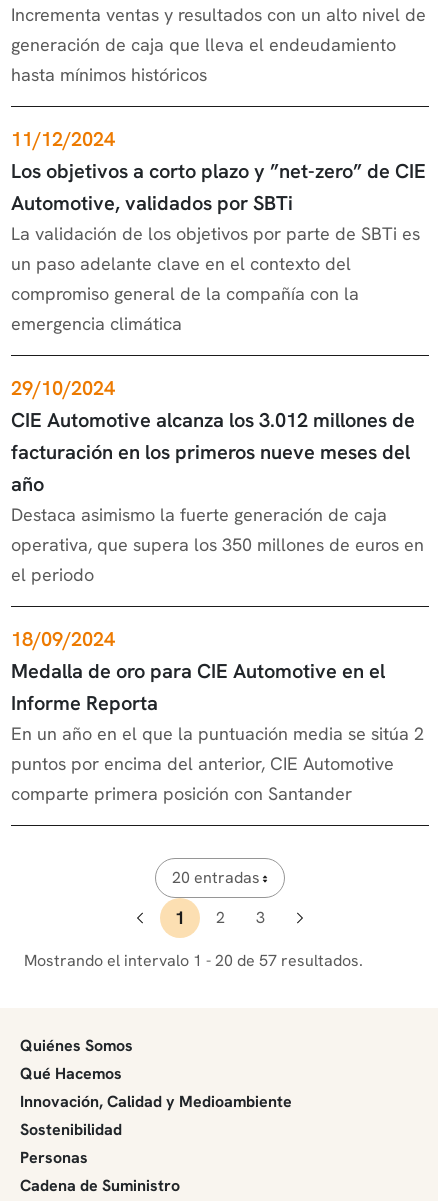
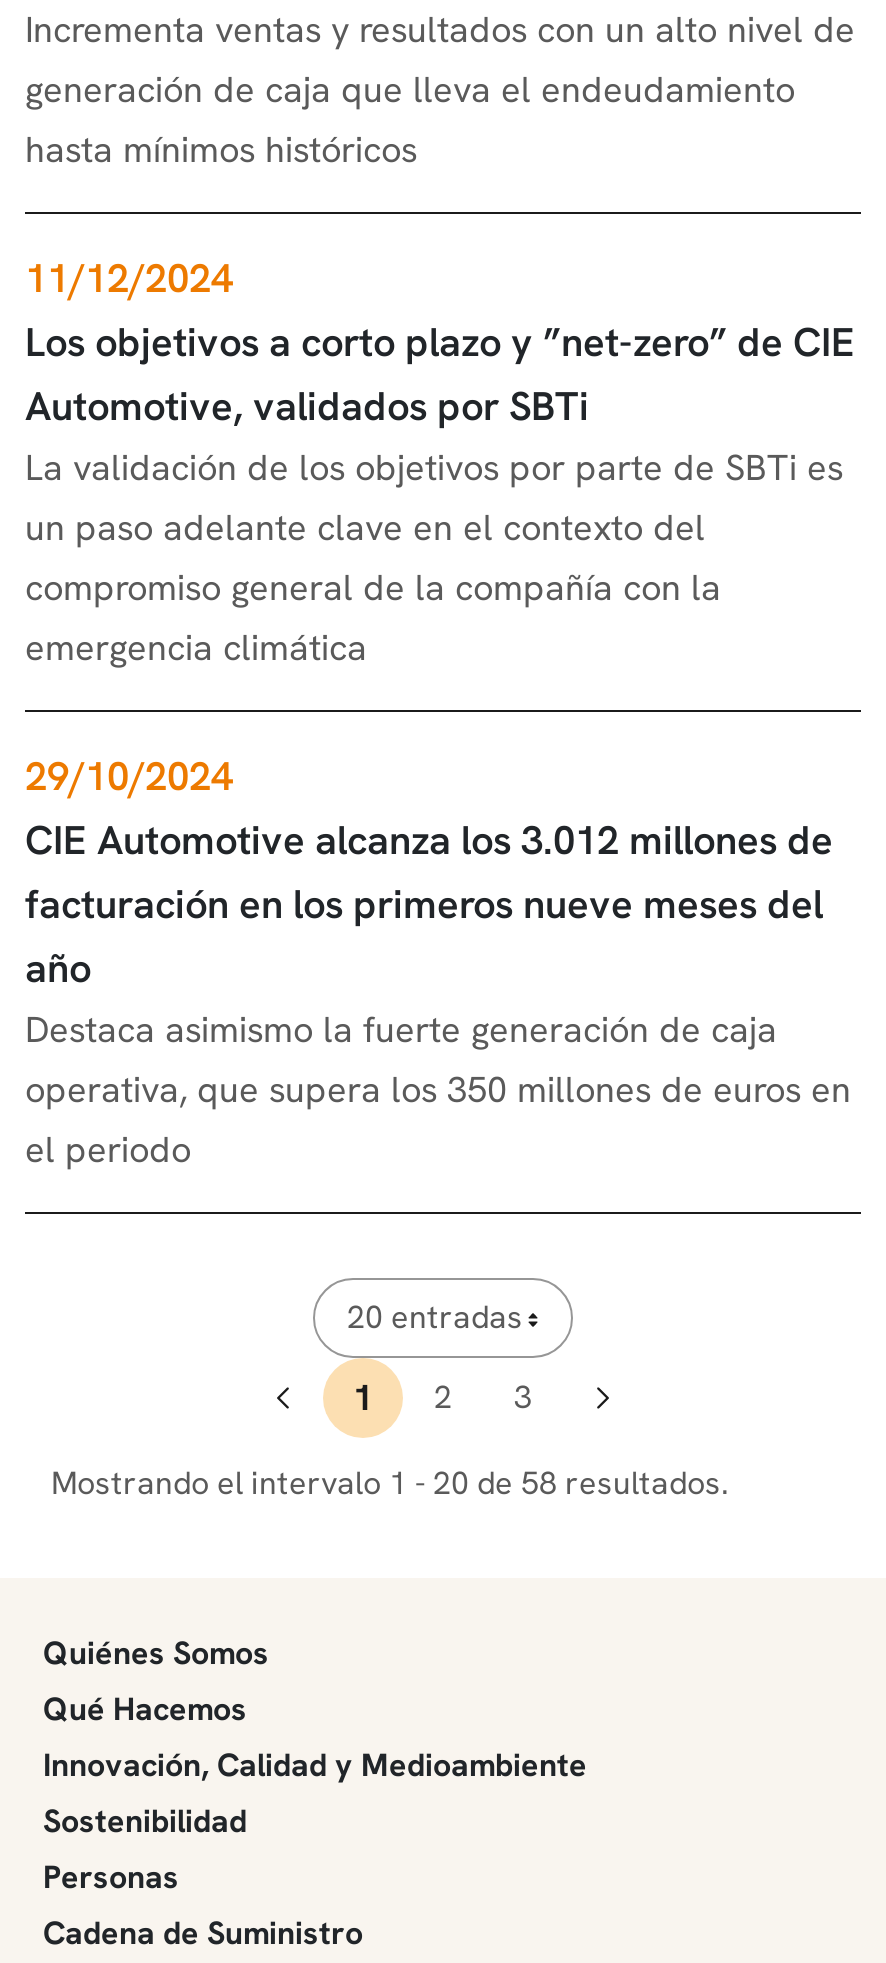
[11,626,424,805] 18/09/2024 | Medalla de oro para CIE Automotive en el | Informe Reporta | En un año en el que la puntuación media se sitúa 2 | puntos por encima del anterior, CIE Automotive | comparte primera posición con Santander -> none
[24,950,363,971] Mostrando el intervalo 1 - 20 de 57 resultados. -> [51,1462,729,1504] Mostrando el intervalo 1 - 20 de 58 resultados.

